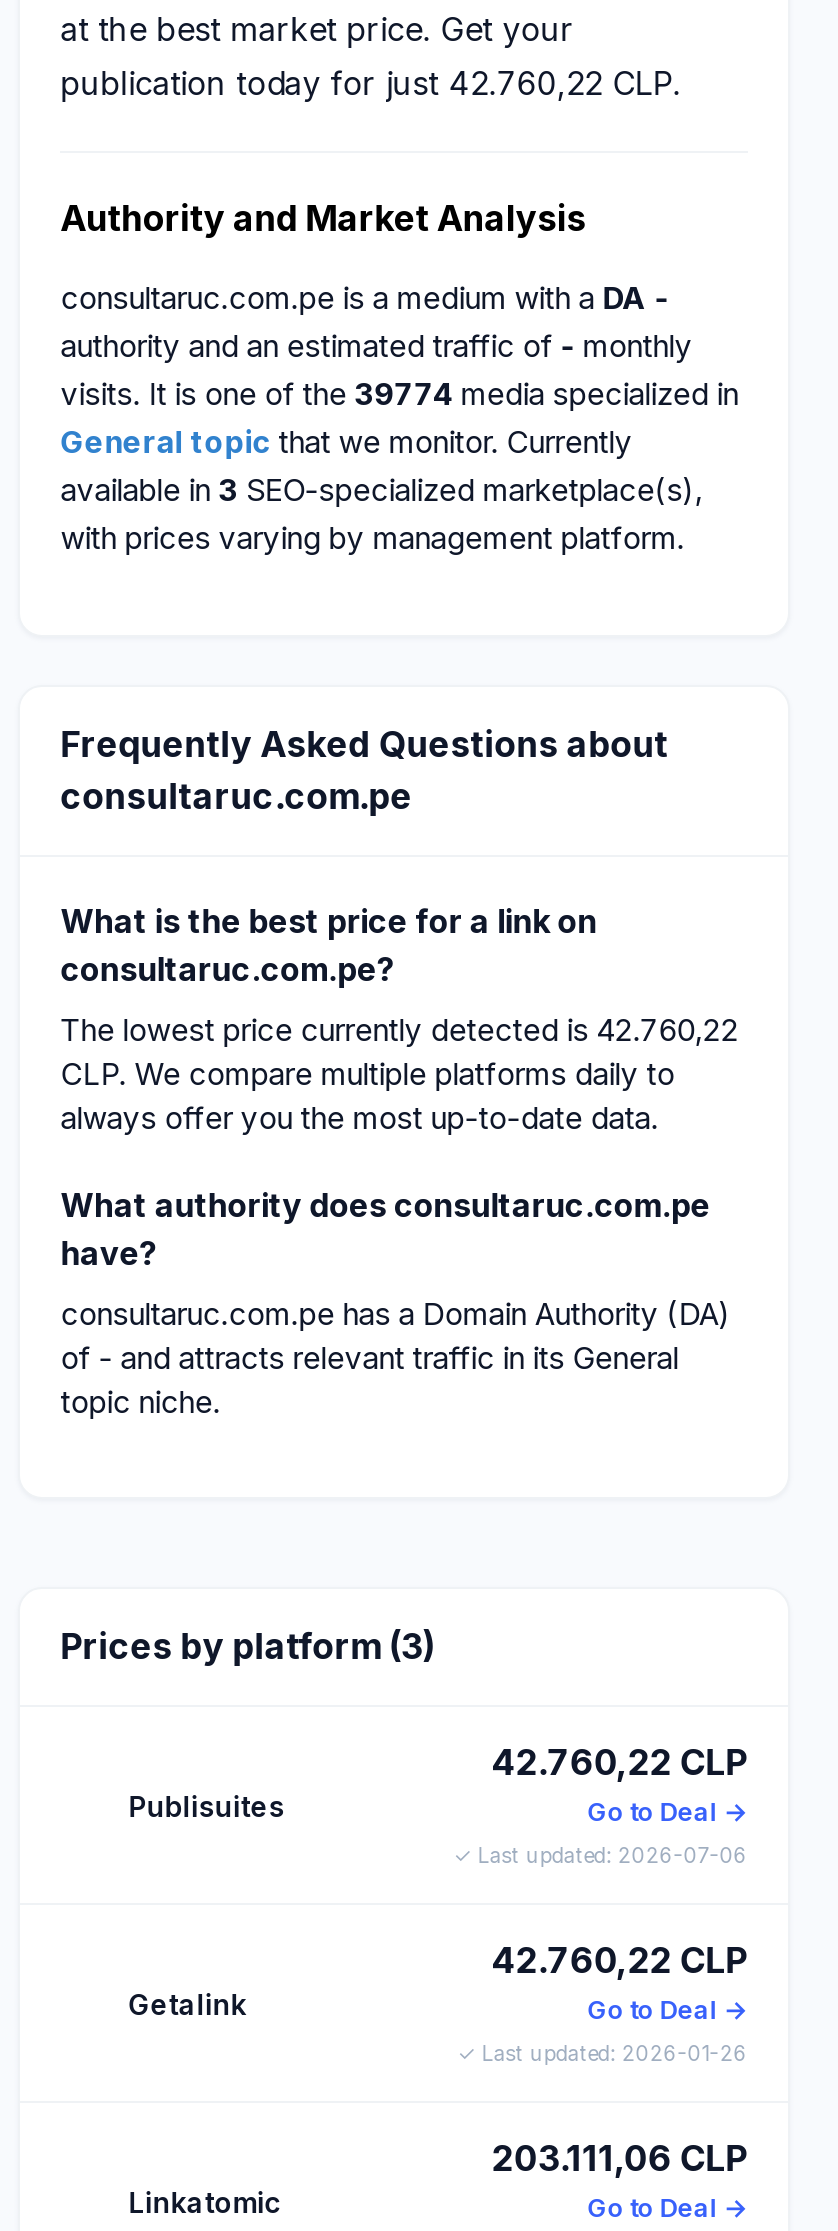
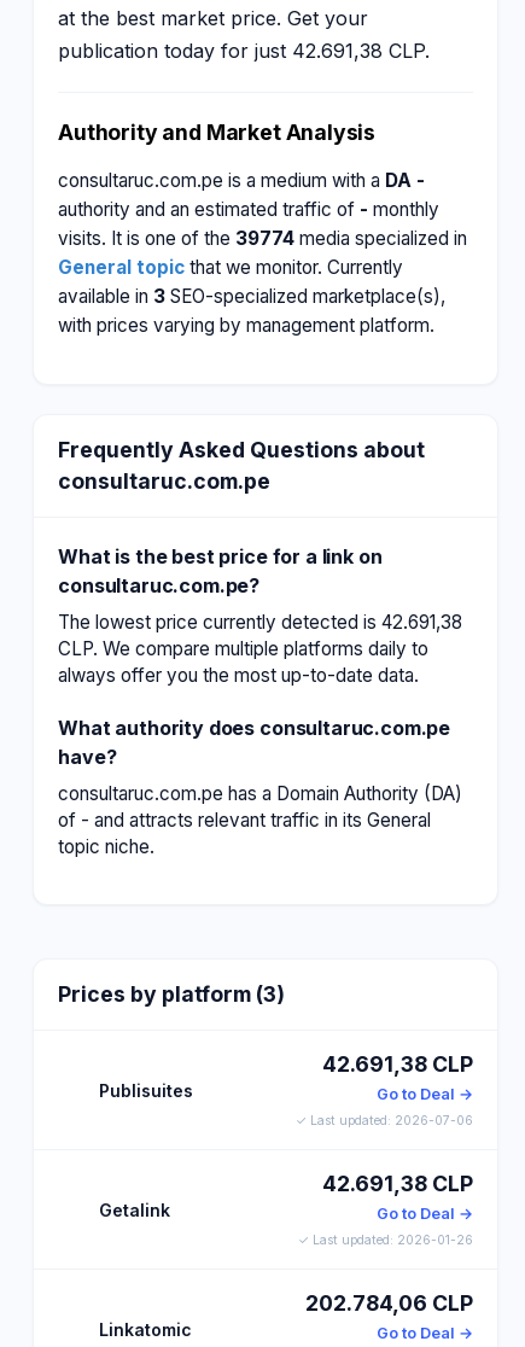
[60,63,680,103] publication today for just 42.760,22 CLP. -> [58,39,430,63] publication today for just 42.691,38 CLP.
[60,1011,738,1049] The lowest price currently detected is 42.760,22 -> [58,611,462,634] The lowest price currently detected is 42.691,38
[492,1741,748,1783] 42.760,22 CLP -> [322,1051,473,1077] 42.691,38 CLP
[492,1939,748,1981] 42.760,22 CLP -> [322,1171,473,1196] 42.691,38 CLP
[492,2137,748,2179] 203.111,06 CLP -> [305,1290,473,1316] 202.784,06 CLP

